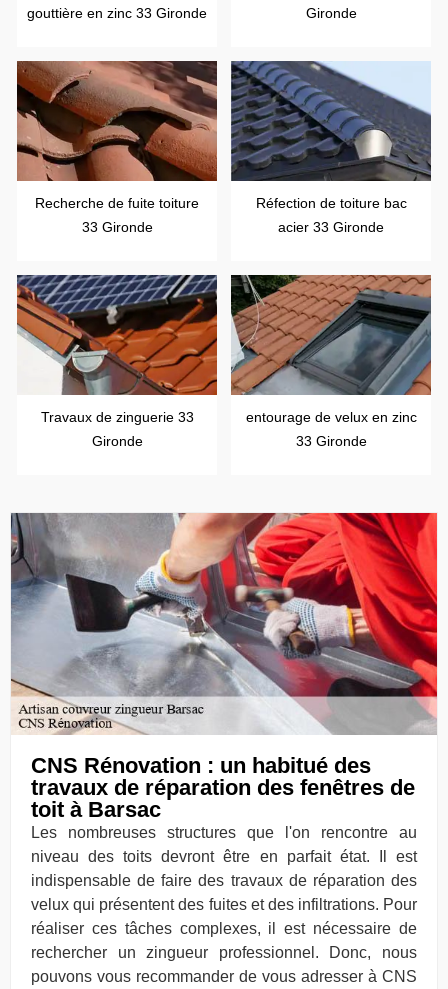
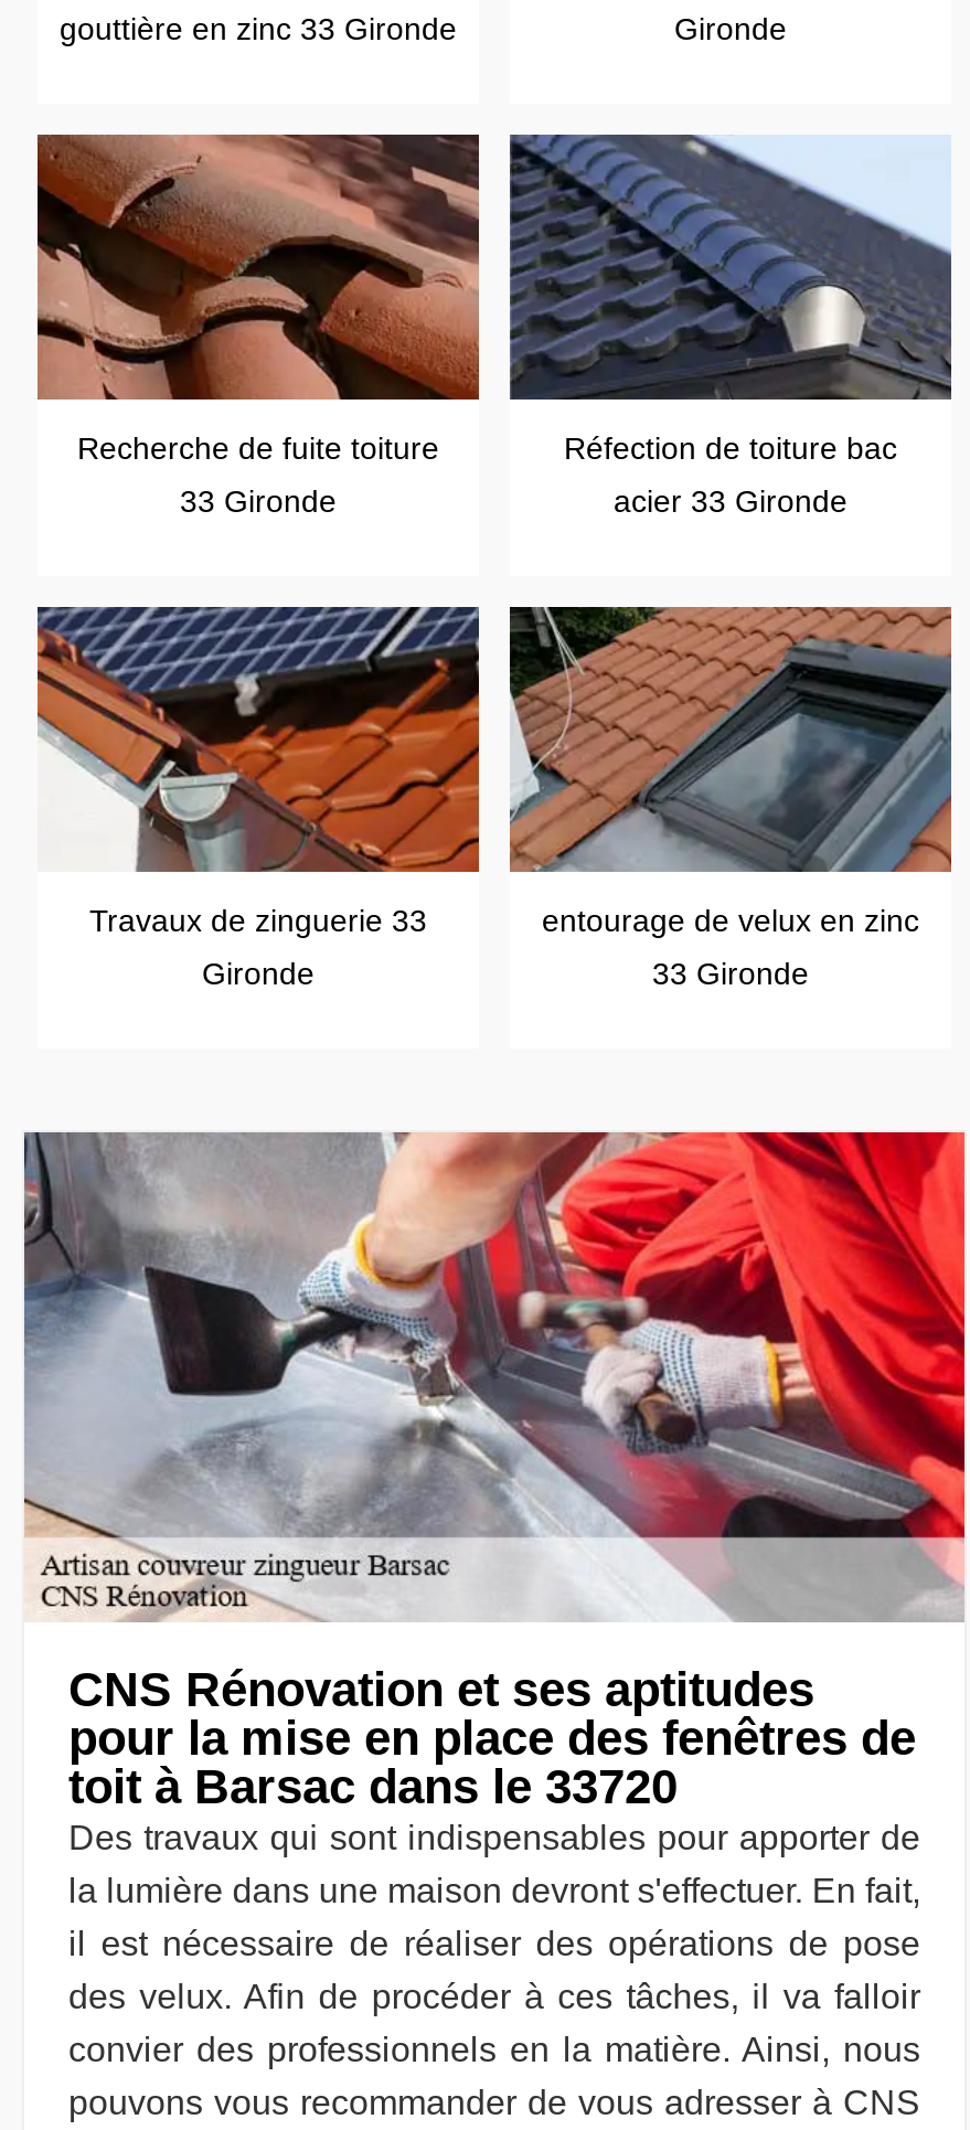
[31,753,417,961] CNS Rénovation : un habitué des | travaux de réparation des fenêtres de | toit à Barsac | Les nombreuses structures que l'on rencontre au | niveau des toits devront être en parfait état. Il est | indispensable de faire des travaux de réparation des | velux qui présentent des fuites et des infiltrations. Pour | réaliser ces tâches complexes, il est nécessaire de | rechercher un zingueur professionnel. Donc, nous -> [68,1663,920,2069] CNS Rénovation et ses aptitudes | pour la mise en place des fenêtres de | toit à Barsac dans le 33720 | Des travaux qui sont indispensables pour apporter de | la lumière dans une maison devront s'effectuer. En fait, | il est nécessaire de réaliser des opérations de pose | des velux. Afin de procéder à ces tâches, il va falloir | convier des professionnels en la matière. Ainsi, nous

